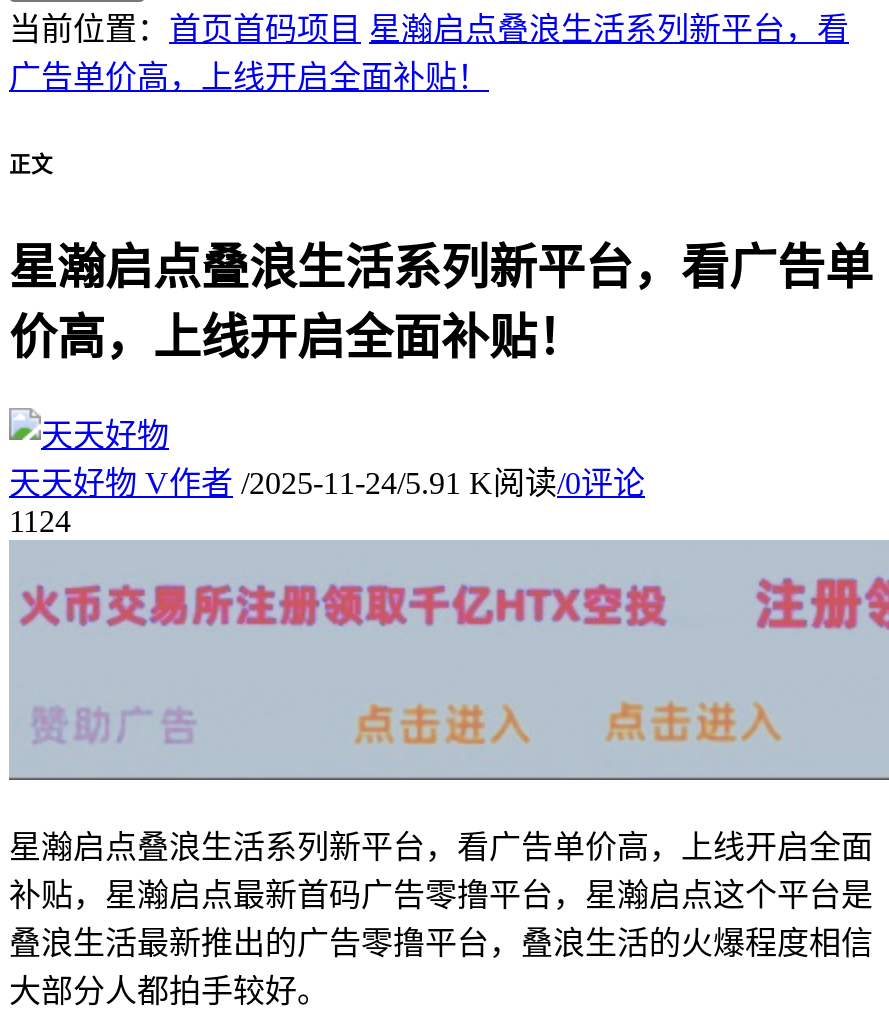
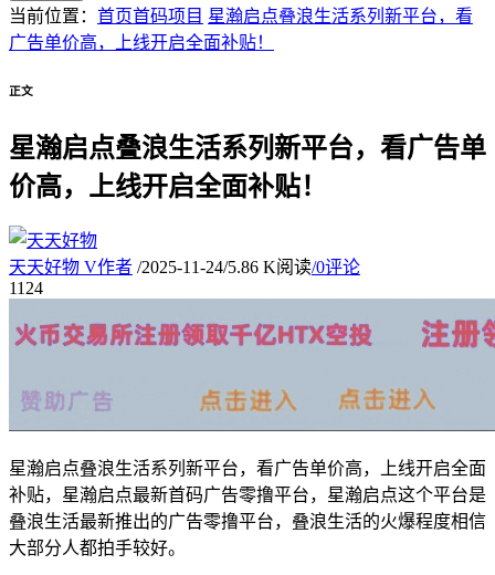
[9,466,645,500] 天天好物V作者 / 2025-11-24/5.91 K阅读/0评论 -> [9,257,360,276] 天天好物V作者 / 2025-11-24/5.86 K阅读/0评论

